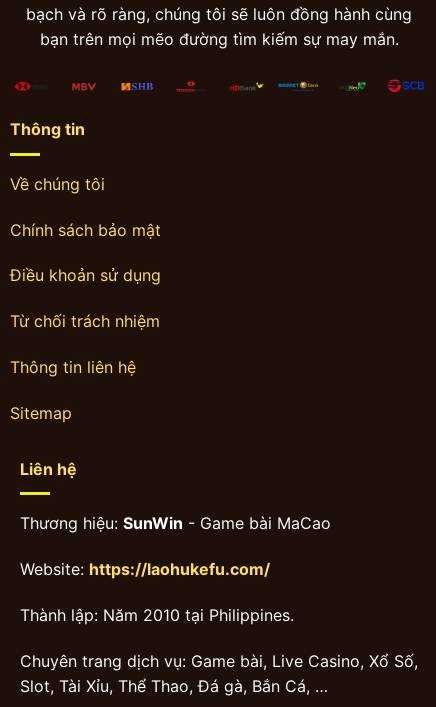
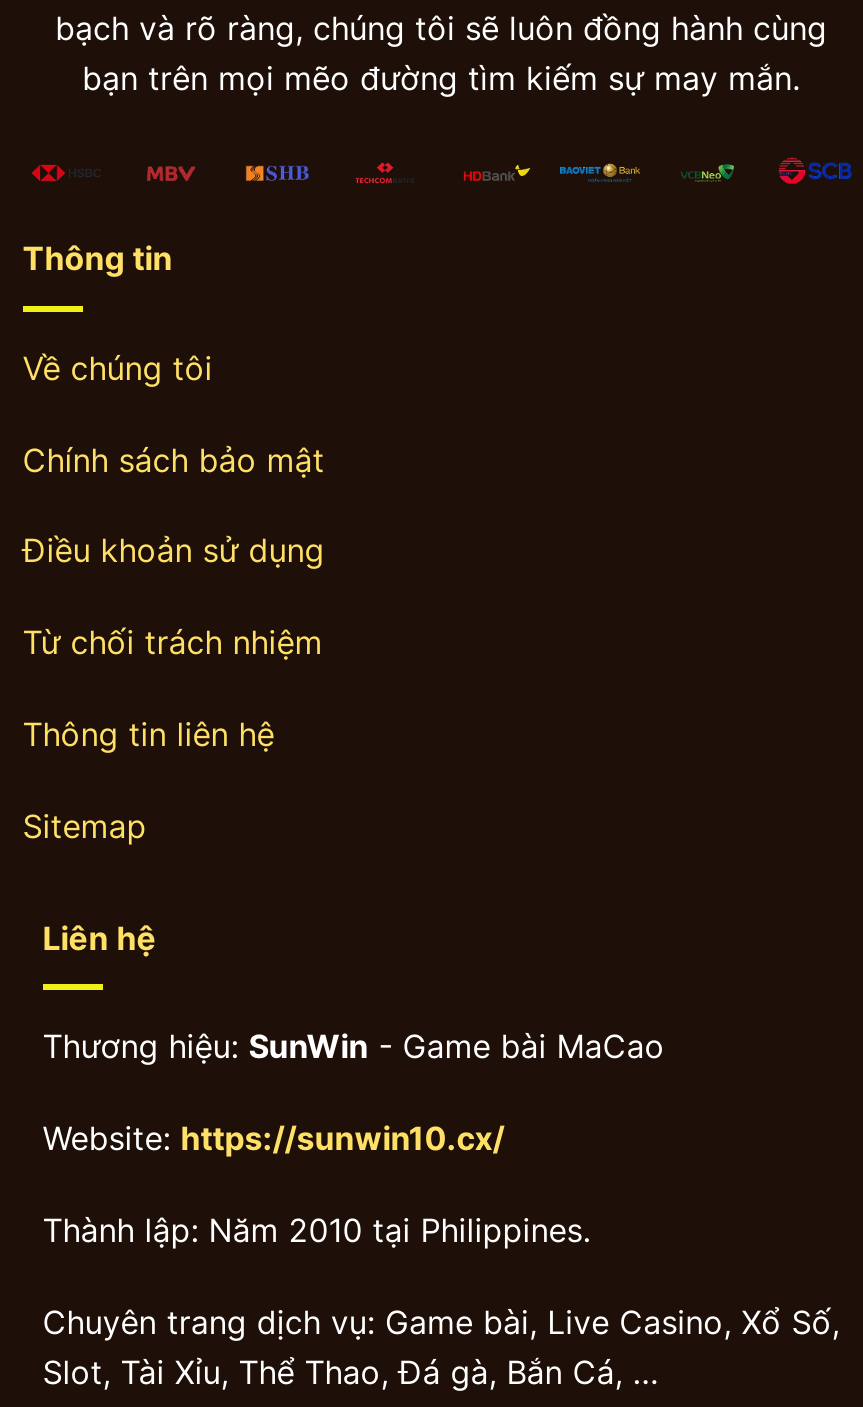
[20,559,270,579] Website: https://laohukefu.com/ -> [43,1118,505,1158] Website: https://sunwin10.cx/

